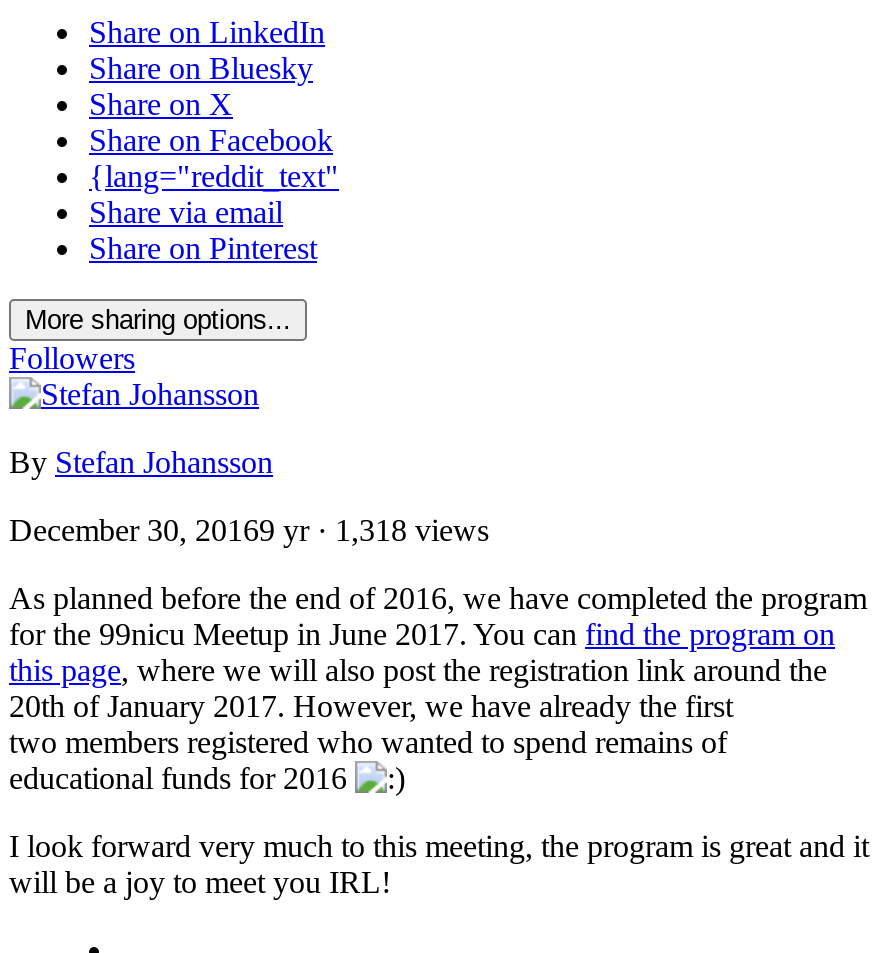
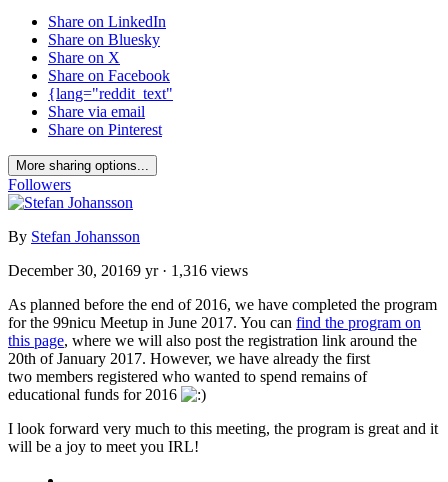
[9,514,489,548] December 30, 20169 yr · 1,318 views -> [8,262,248,279] December 30, 20169 yr · 1,316 views

